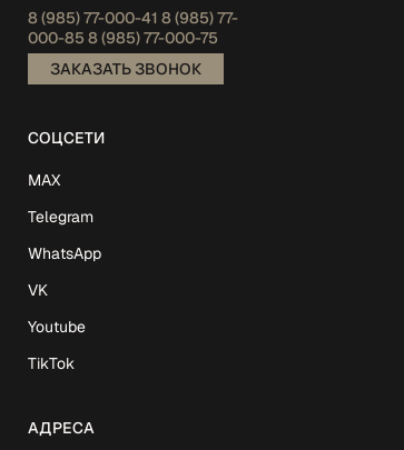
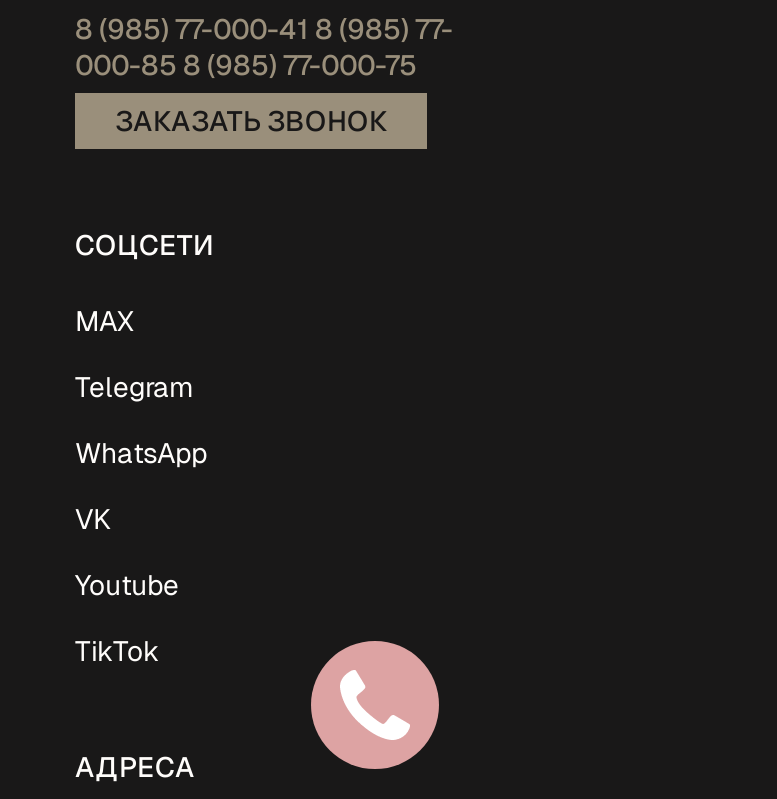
none -> [309,639,441,771] [image]

